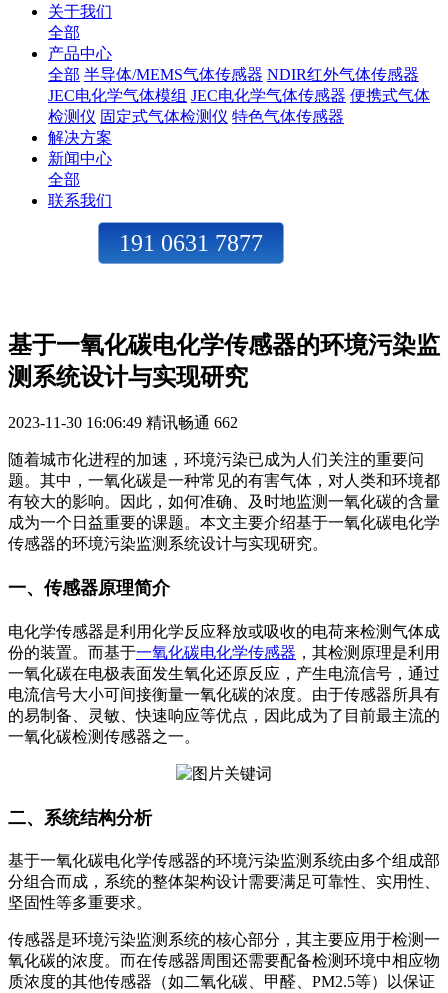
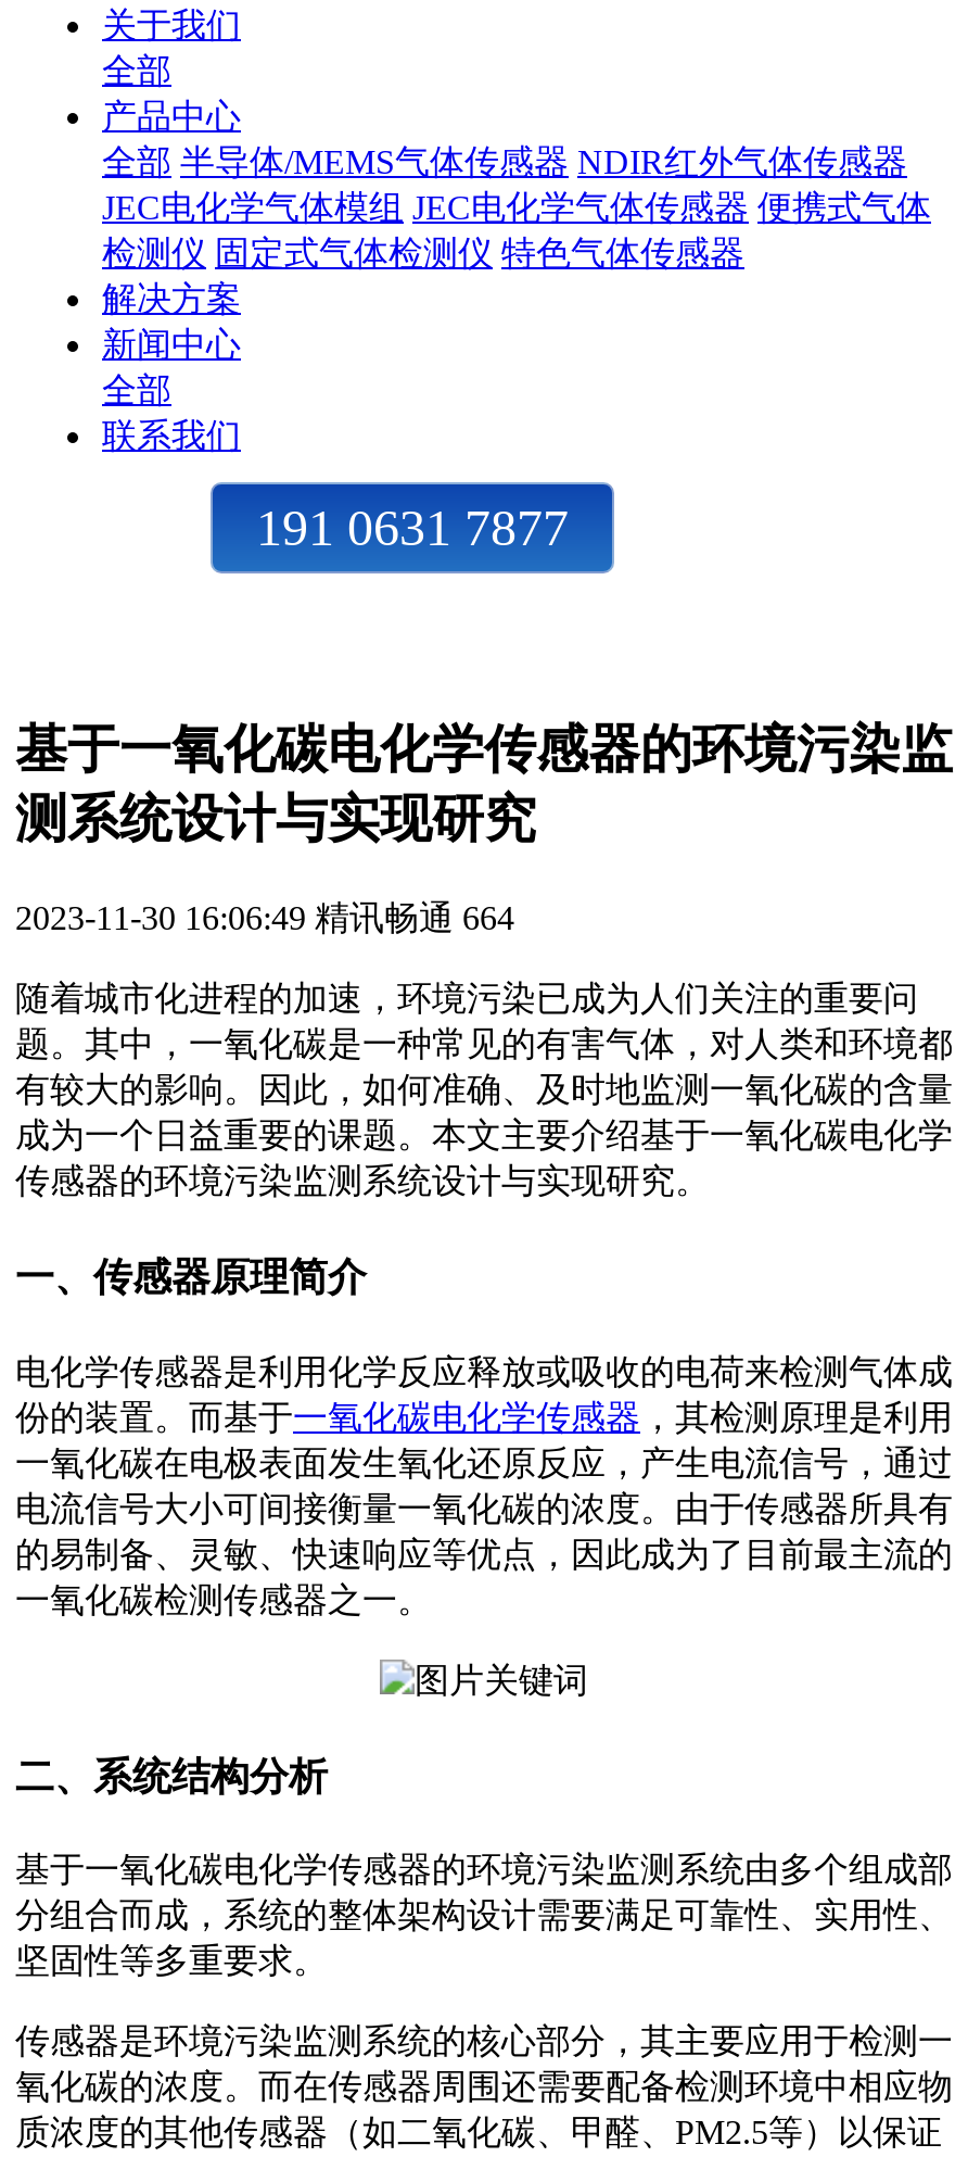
[8,414,238,431] 2023-11-30 16:06:49 精讯畅通 662 -> [15,900,514,937] 2023-11-30 16:06:49 精讯畅通 664

